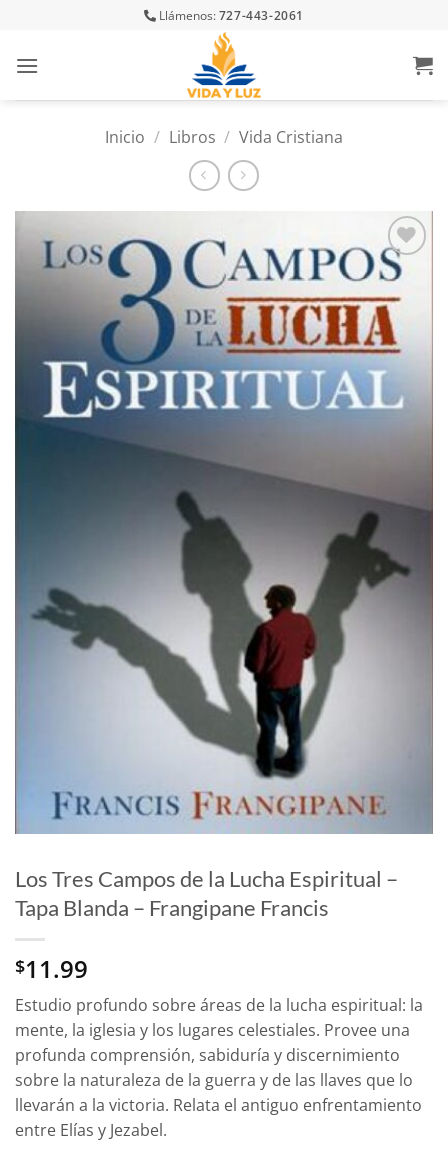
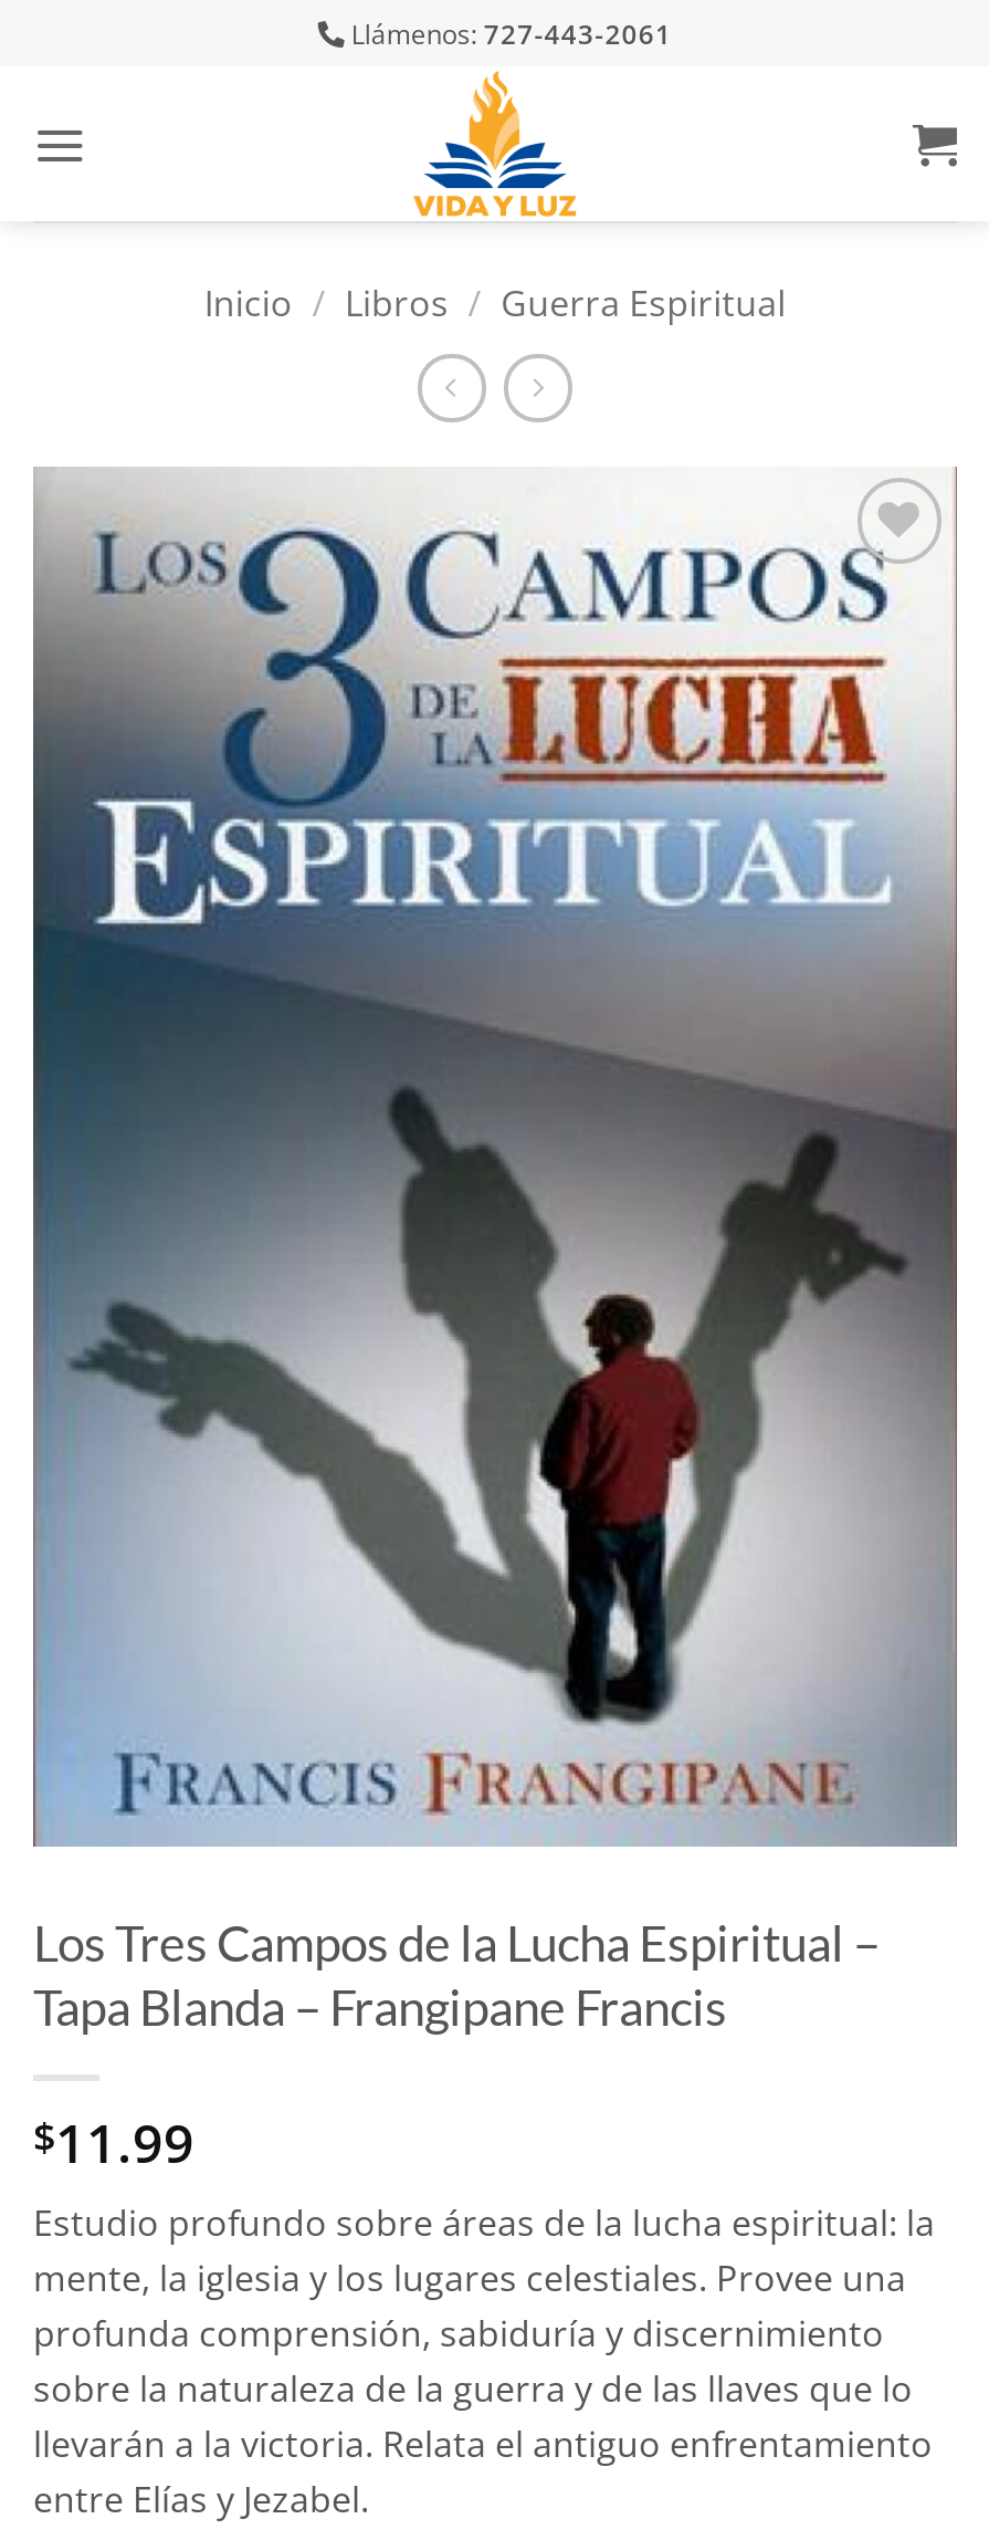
[105,126,343,148] Inicio / Libros / Vida Cristiana -> [204,279,786,327] Inicio / Libros / Guerra Espiritual

